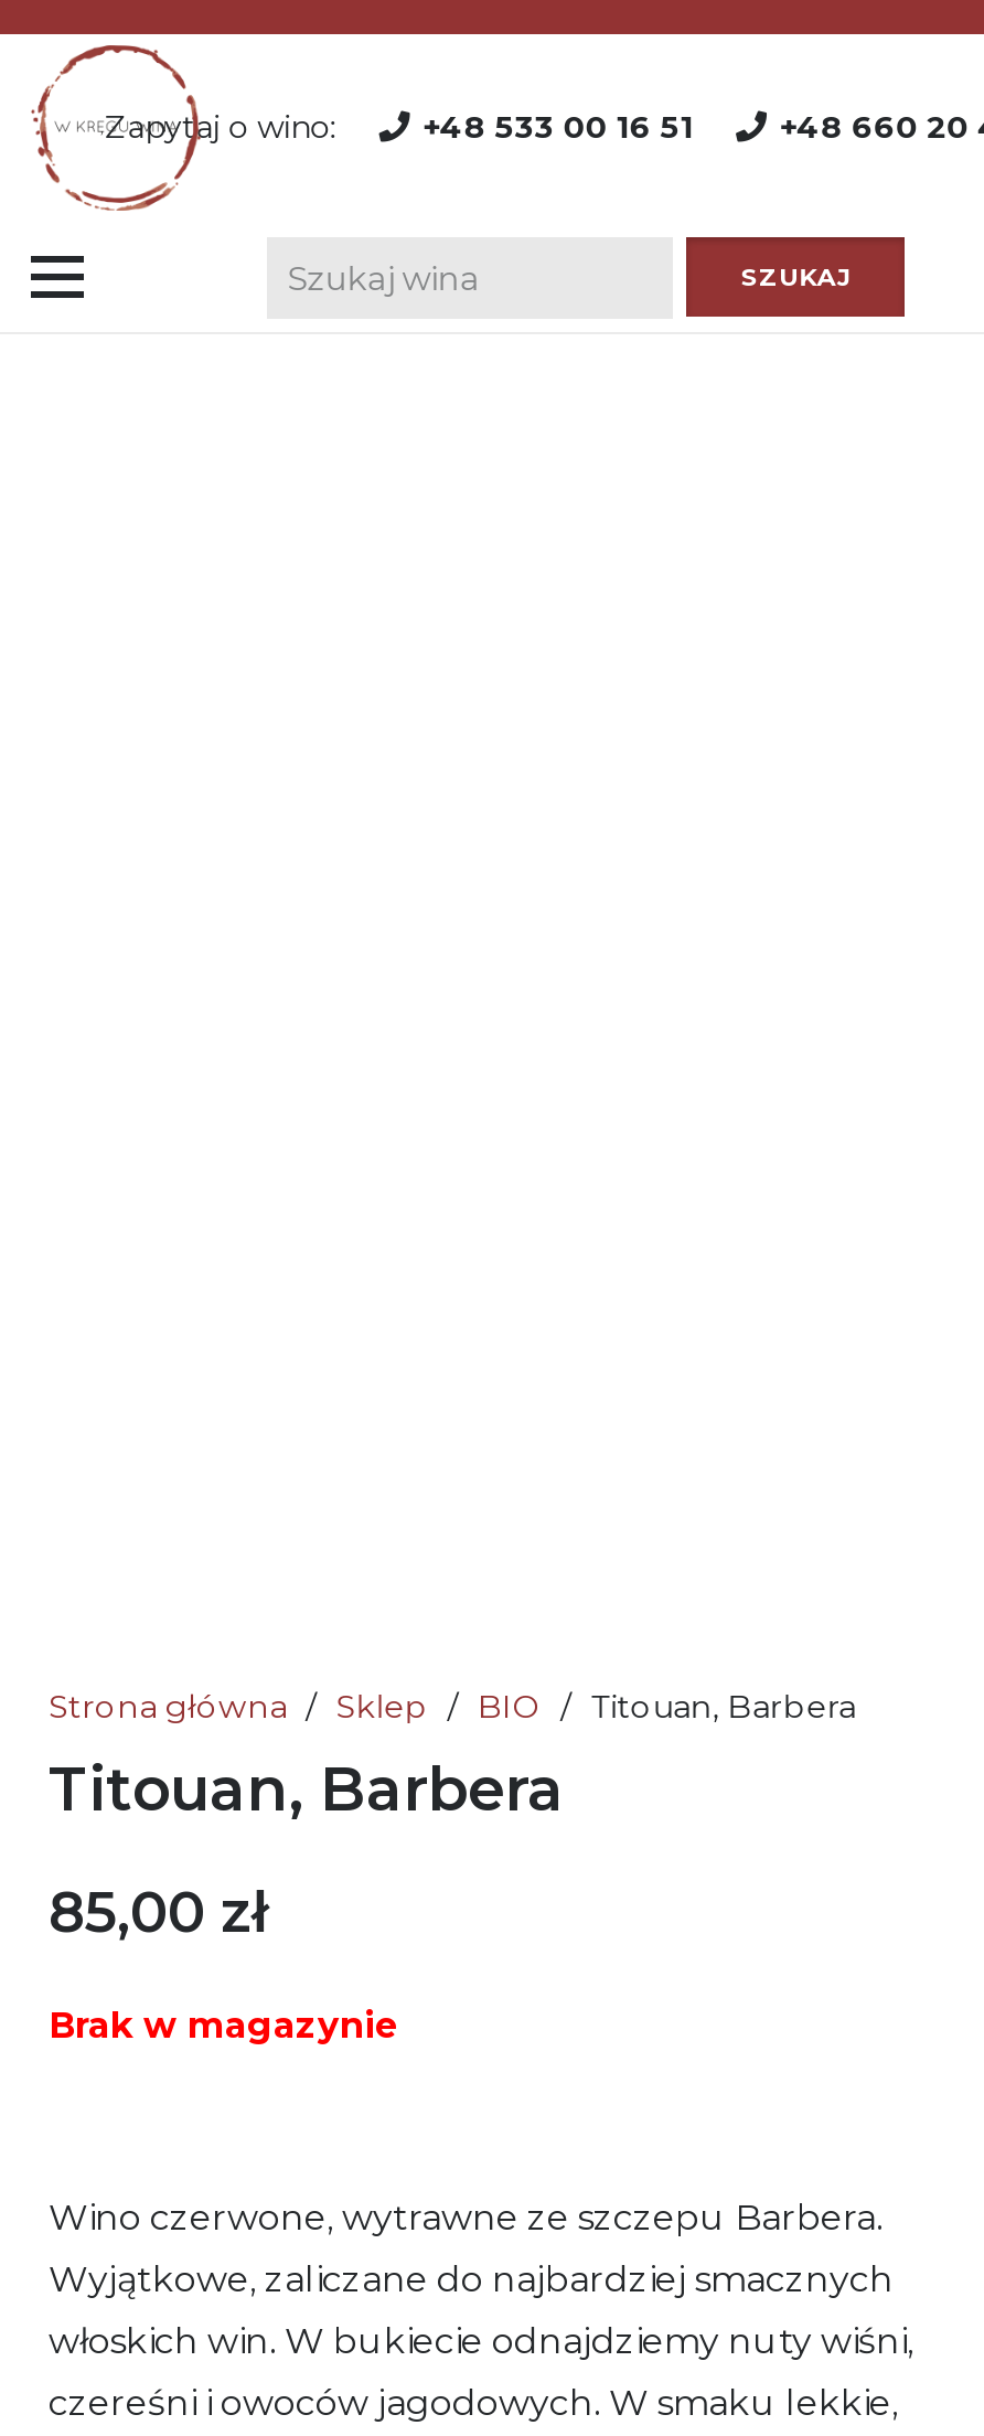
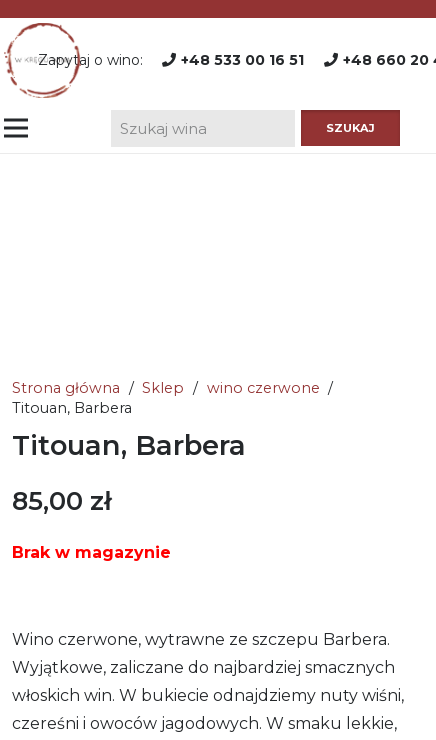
[49,1688,856,1727] Strona główna / Sklep / BIO / Titouan, Barbera -> [12,379,333,417] Strona główna / Sklep / wino czerwone / | Titouan, Barbera

